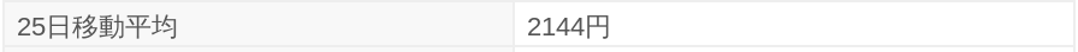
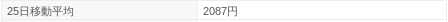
[527,12,611,41] 2144円 -> [203,5,238,17] 2087円

